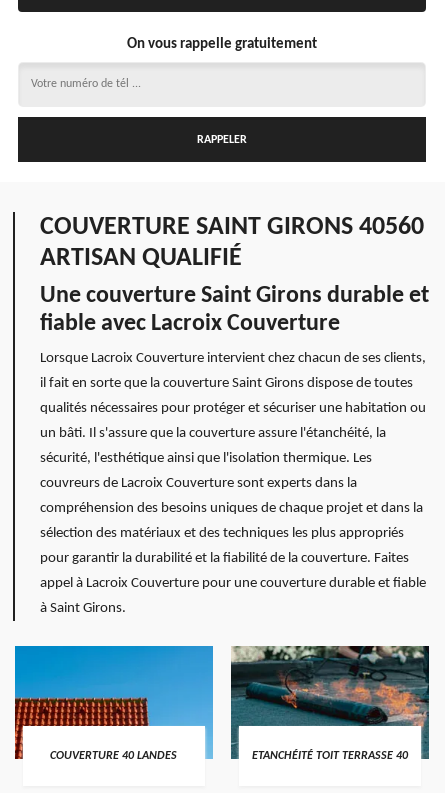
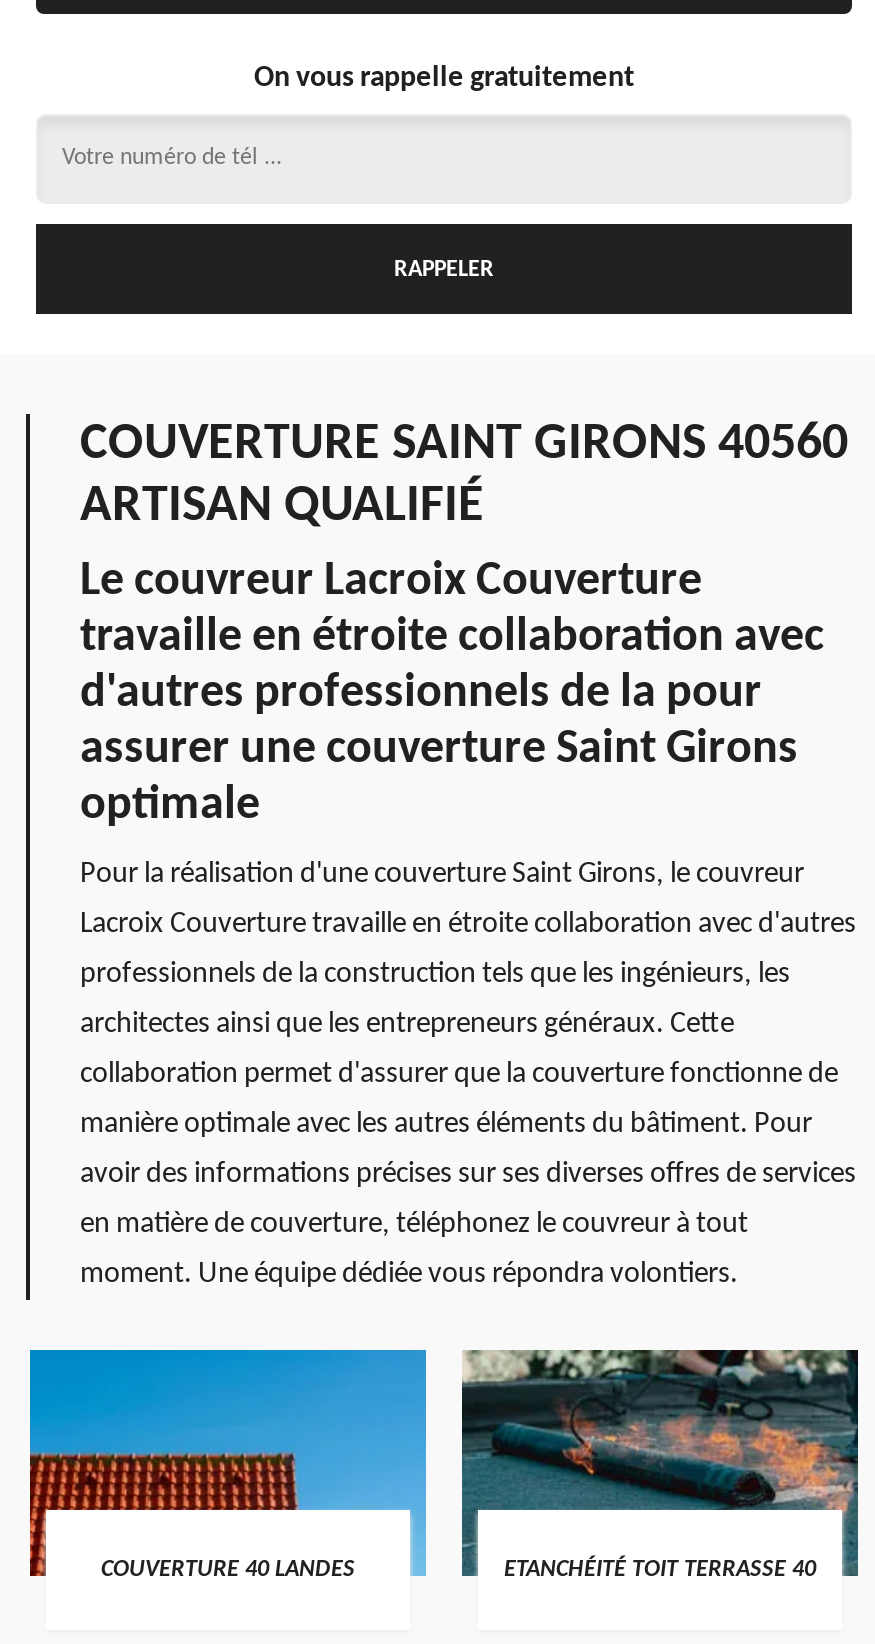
[40,284,429,616] Une couverture Saint Girons durable et | fiable avec Lacroix Couverture | Lorsque Lacroix Couverture intervient chez chacun de ses clients, | il fait en sorte que la couverture Saint Girons dispose de toutes | qualités nécessaires pour protéger et sécuriser une habitation ou | un bâti. Il s'assure que la couverture assure l'étanchéité, la | sécurité, l'esthétique ainsi que l'isolation thermique. Les | couvreurs de Lacroix Couverture sont experts dans la | compréhension des besoins uniques de chaque projet et dans la | sélection des matériaux et des techniques les plus appropriés | pour garantir la durabilité et la fiabilité de la couverture. Faites | appel à Lacroix Couverture pour une couverture durable et fiable | à Saint Girons. -> [80,558,856,1290] Le couvreur Lacroix Couverture | travaille en étroite collaboration avec | d'autres professionnels de la pour | assurer une couverture Saint Girons | optimale | Pour la réalisation d'une couverture Saint Girons, le couvreur | Lacroix Couverture travaille en étroite collaboration avec d'autres | professionnels de la construction tels que les ingénieurs, les | architectes ainsi que les entrepreneurs généraux. Cette | collaboration permet d'assurer que la couverture fonctionne de | manière optimale avec les autres éléments du bâtiment. Pour | avoir des informations précises sur ses diverses offres de services | en matière de couverture, téléphonez le couvreur à tout | moment. Une équipe dédiée vous répondra volontiers.

